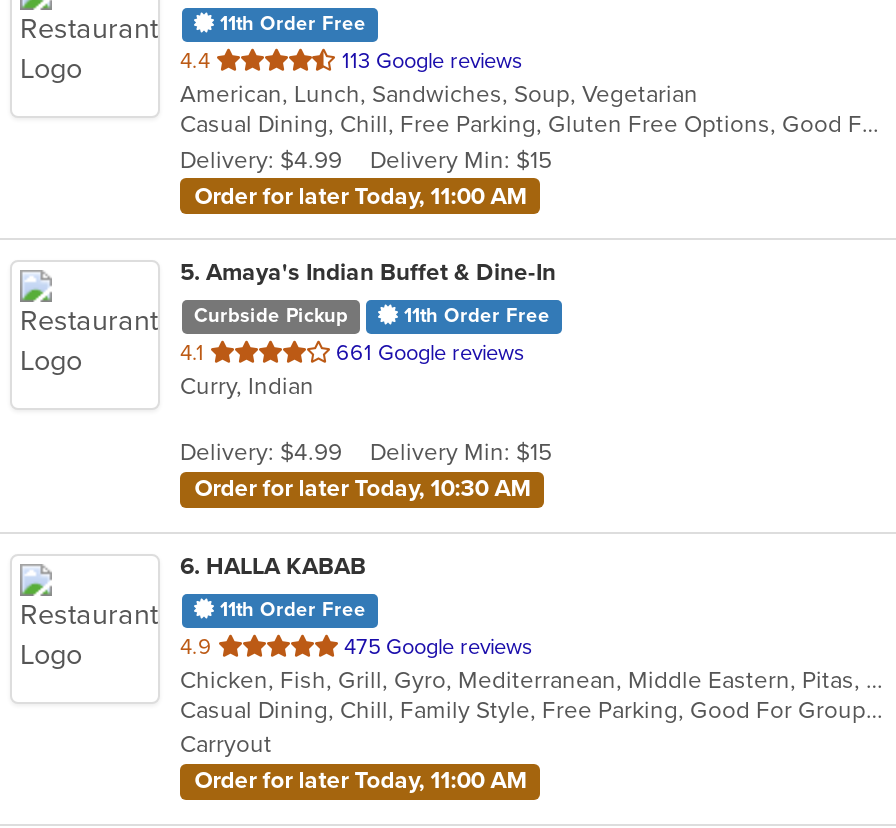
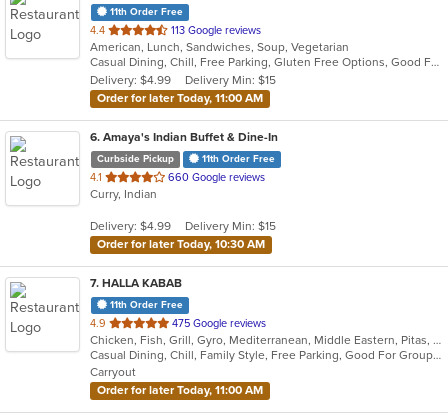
[180,259,556,287] 5. Amaya's Indian Buffet & Dine-In -> [90,129,278,143] 6. Amaya's Indian Buffet & Dine-In
[336,341,524,367] 661 Google reviews -> [168,170,265,183] 660 Google reviews
[180,551,366,579] 6. HALLA KABAB -> [90,276,182,290] 7. HALLA KABAB

